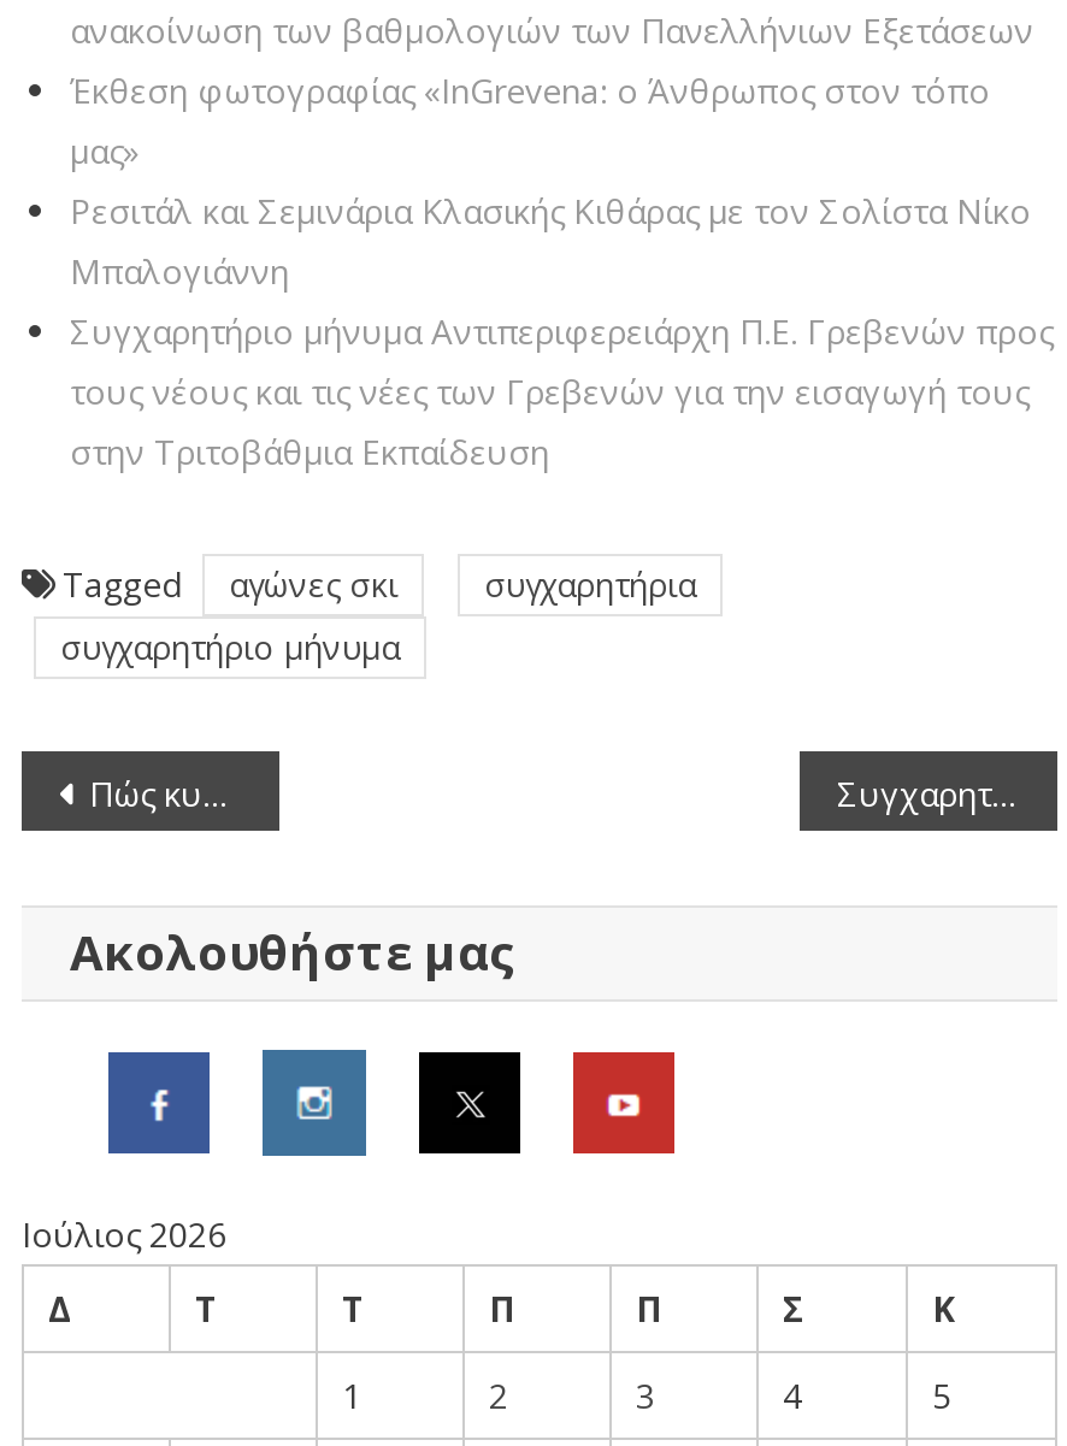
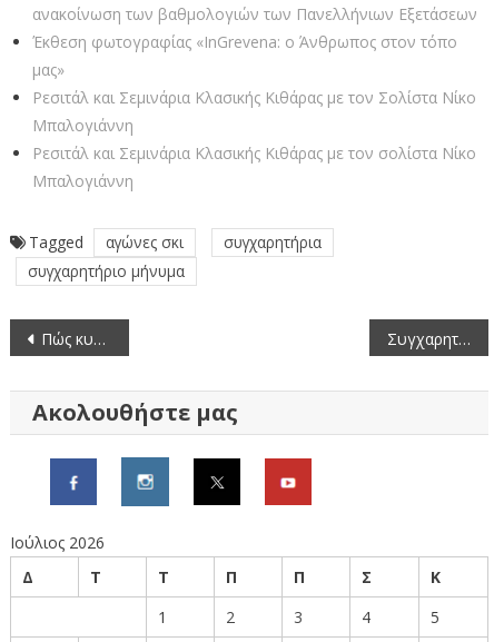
[70,309,1053,475] Συγχαρητήριο μήνυμα Αντιπεριφερειάρχη Π.Ε. Γρεβενών προς | τους νέους και τις νέες των Γρεβενών για την εισαγωγή τους | στην Τριτοβάθμια Εκπαίδευση -> [32,143,476,192] Ρεσιτάλ και Σεμινάρια Κλασικής Κιθάρας με τον σολίστα Νίκο | Μπαλογιάννη

